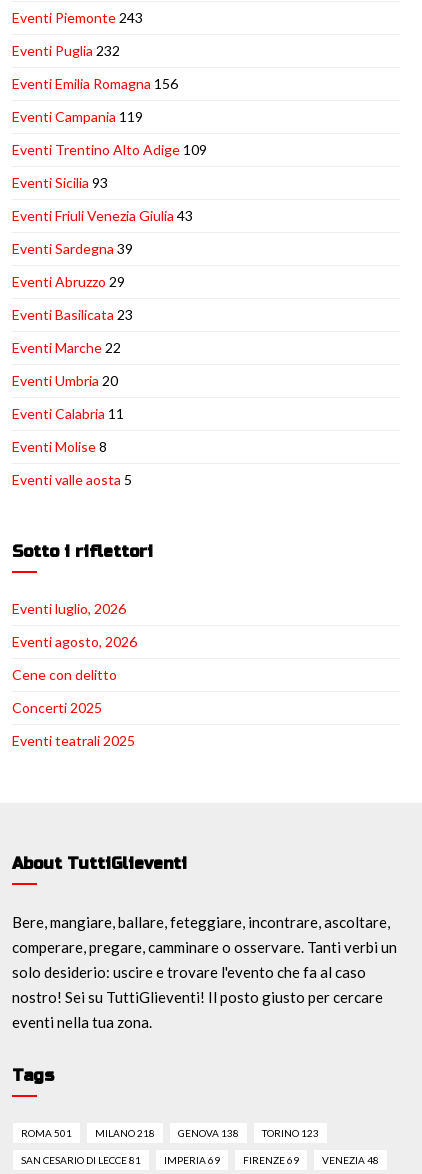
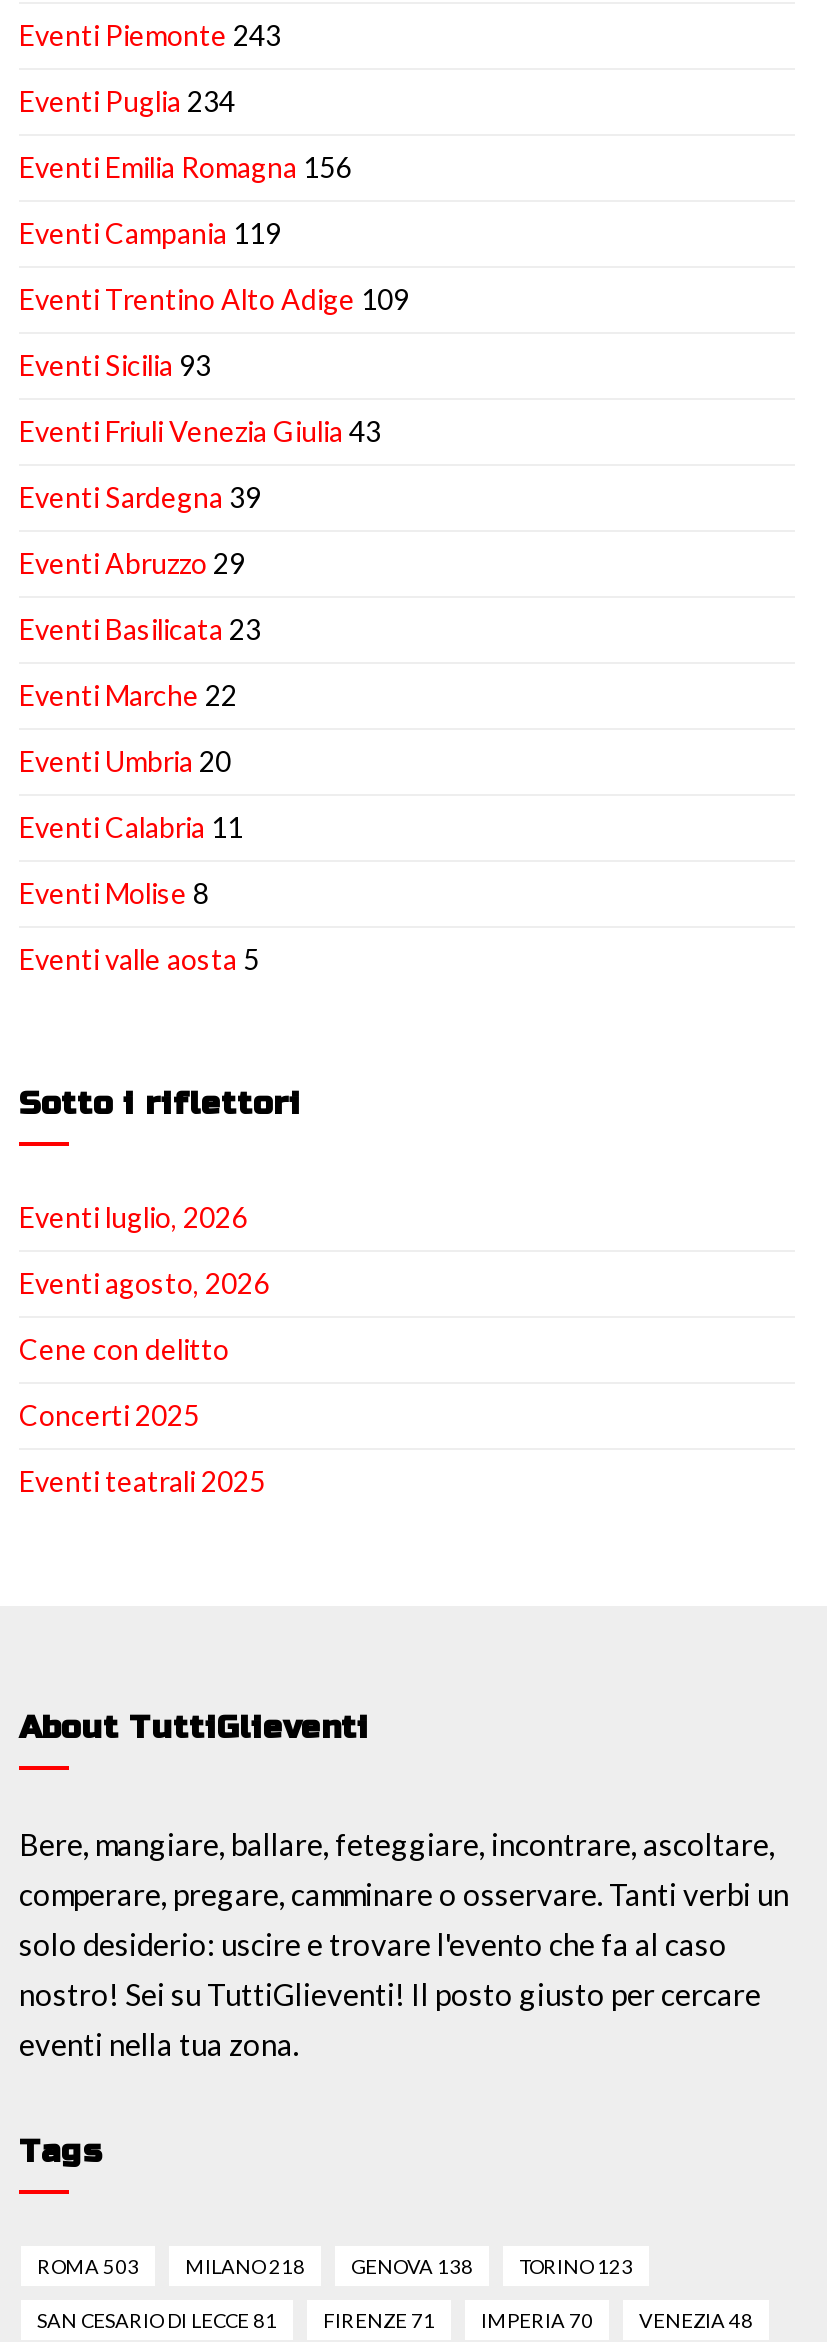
[12,42,120,59] Eventi Puglia 232 -> [19,84,235,118] Eventi Puglia 234
[21,1127,319,1139] ROMA 501 MILANO 218 GENOVA 138 TORINO 123 -> [37,2254,633,2278] ROMA 503 MILANO 218 GENOVA 138 TORINO 123
[164,1154,299,1166] IMPERIA 69 | FIRENZE 69 -> [323,2308,593,2332] FIRENZE 71 | IMPERIA 70

